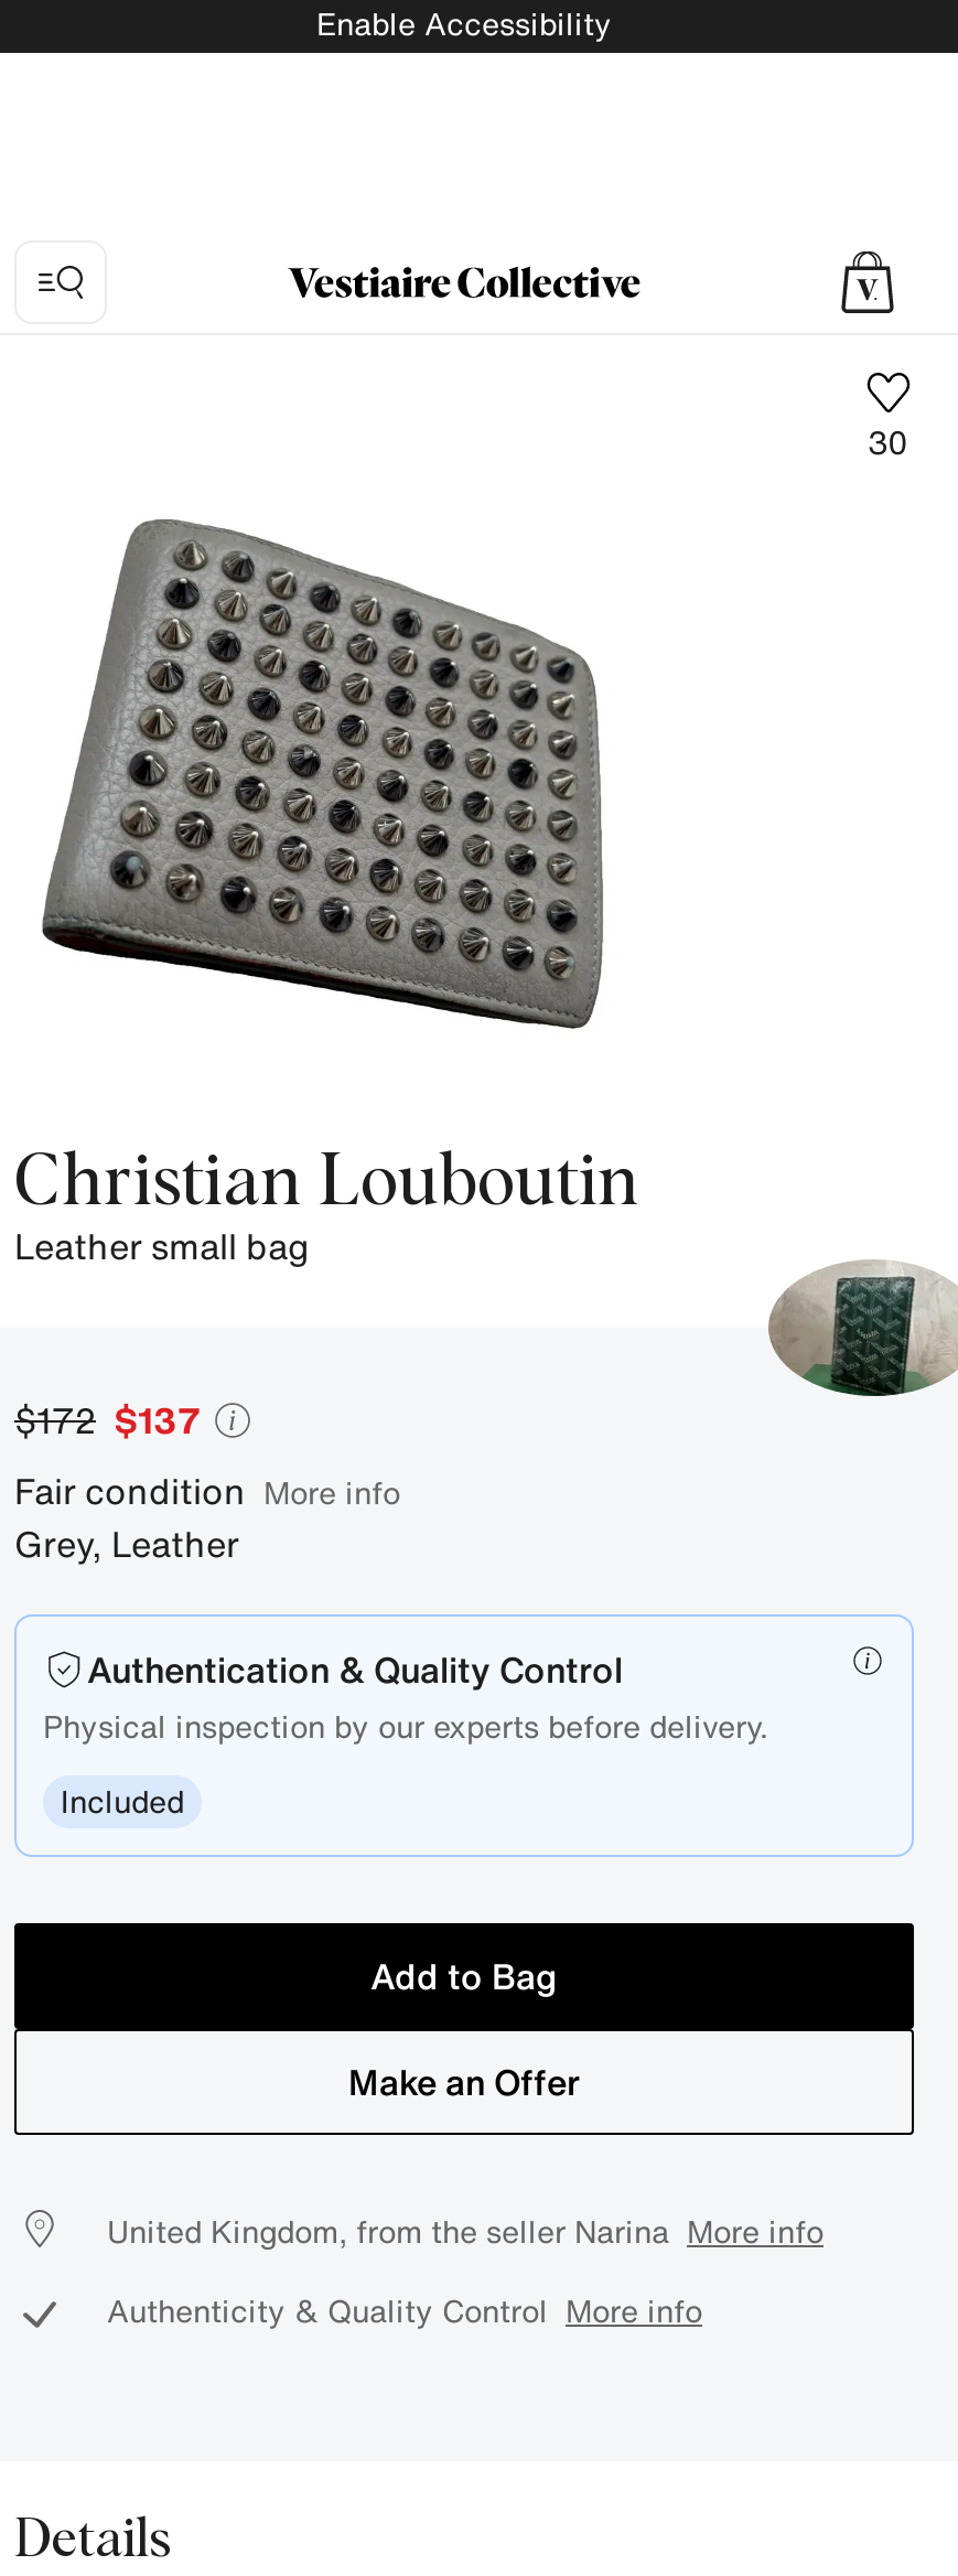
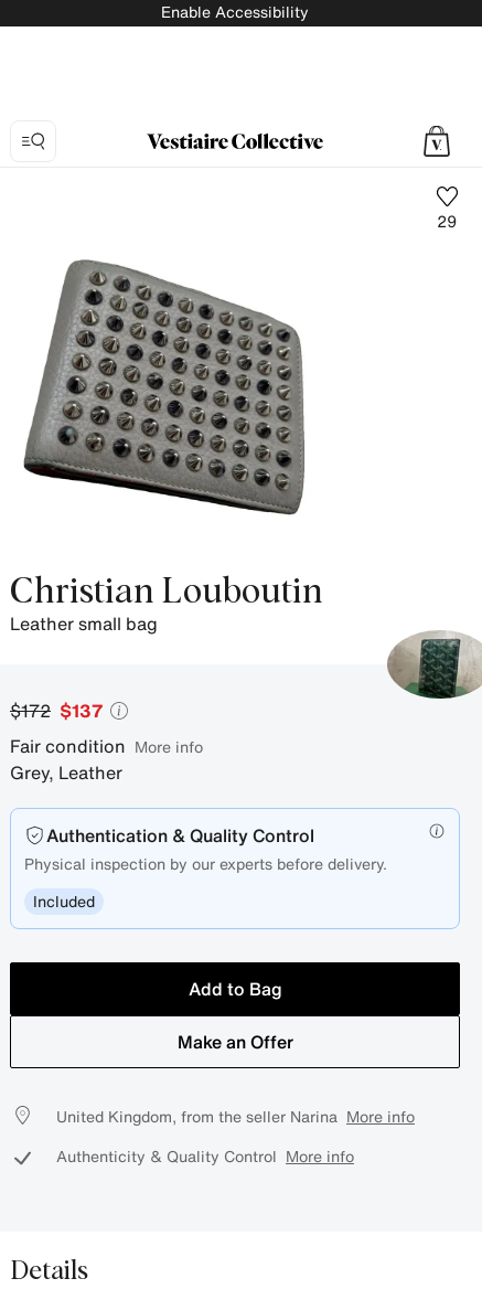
[868,419,907,465] 30 -> [437,210,457,233] 29

